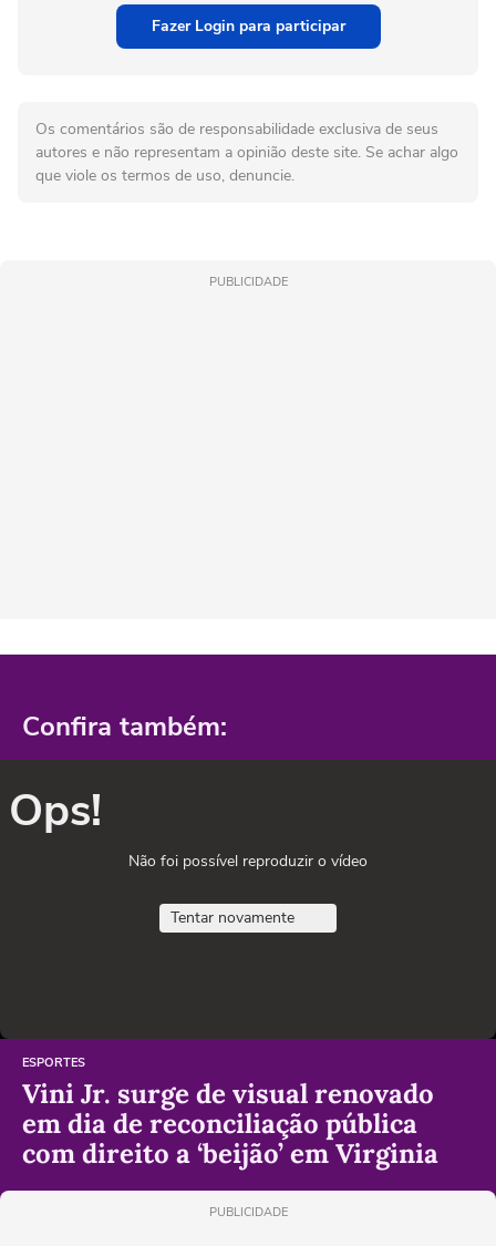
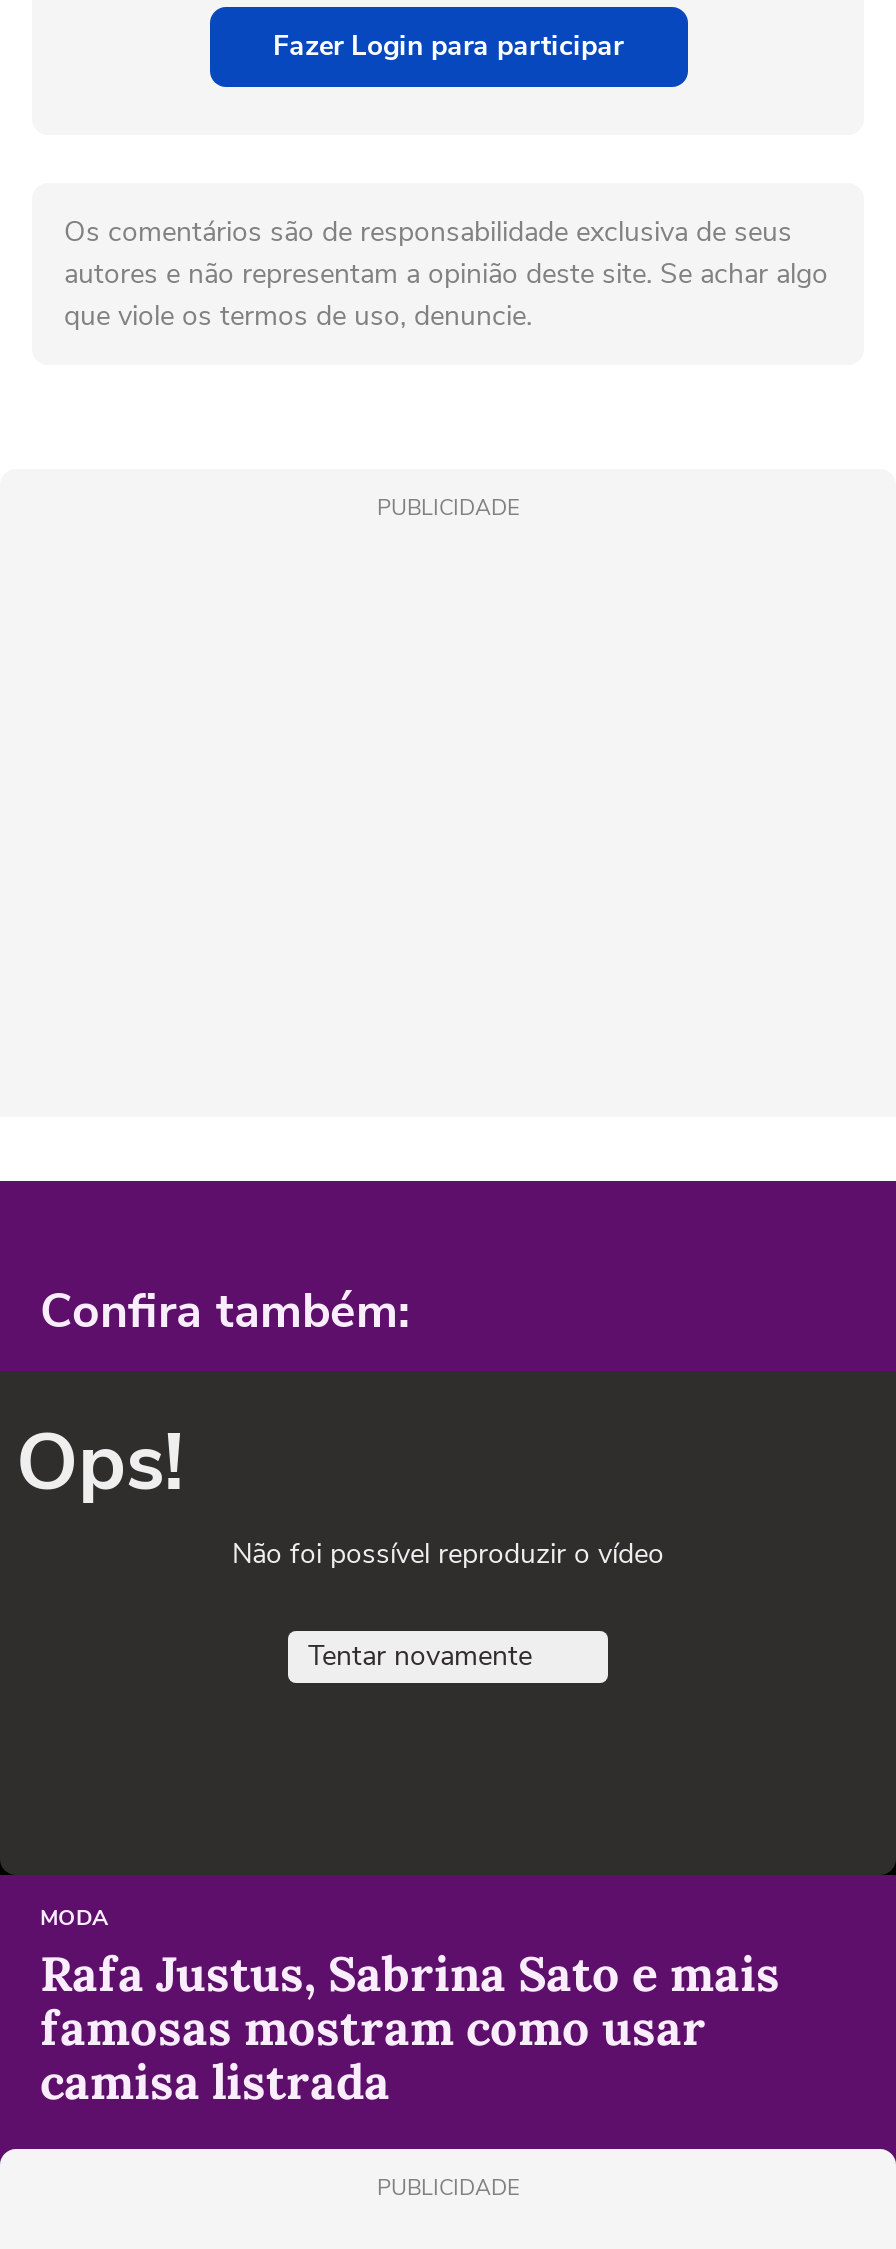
[22,1054,438,1170] ESPORTES | Vini Jr. surge de visual renovado | em dia de reconciliação pública | com direito a ‘beijão’ em Virginia -> [40,1904,780,2114] MODA | Rafa Justus, Sabrina Sato e mais | famosas mostram como usar | camisa listrada

